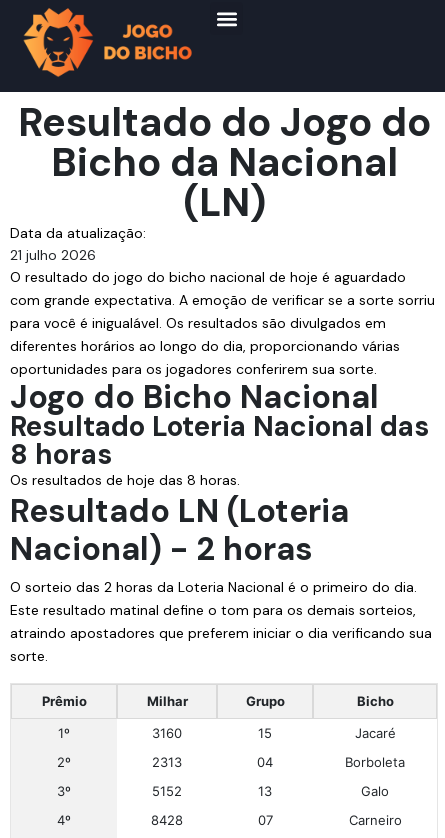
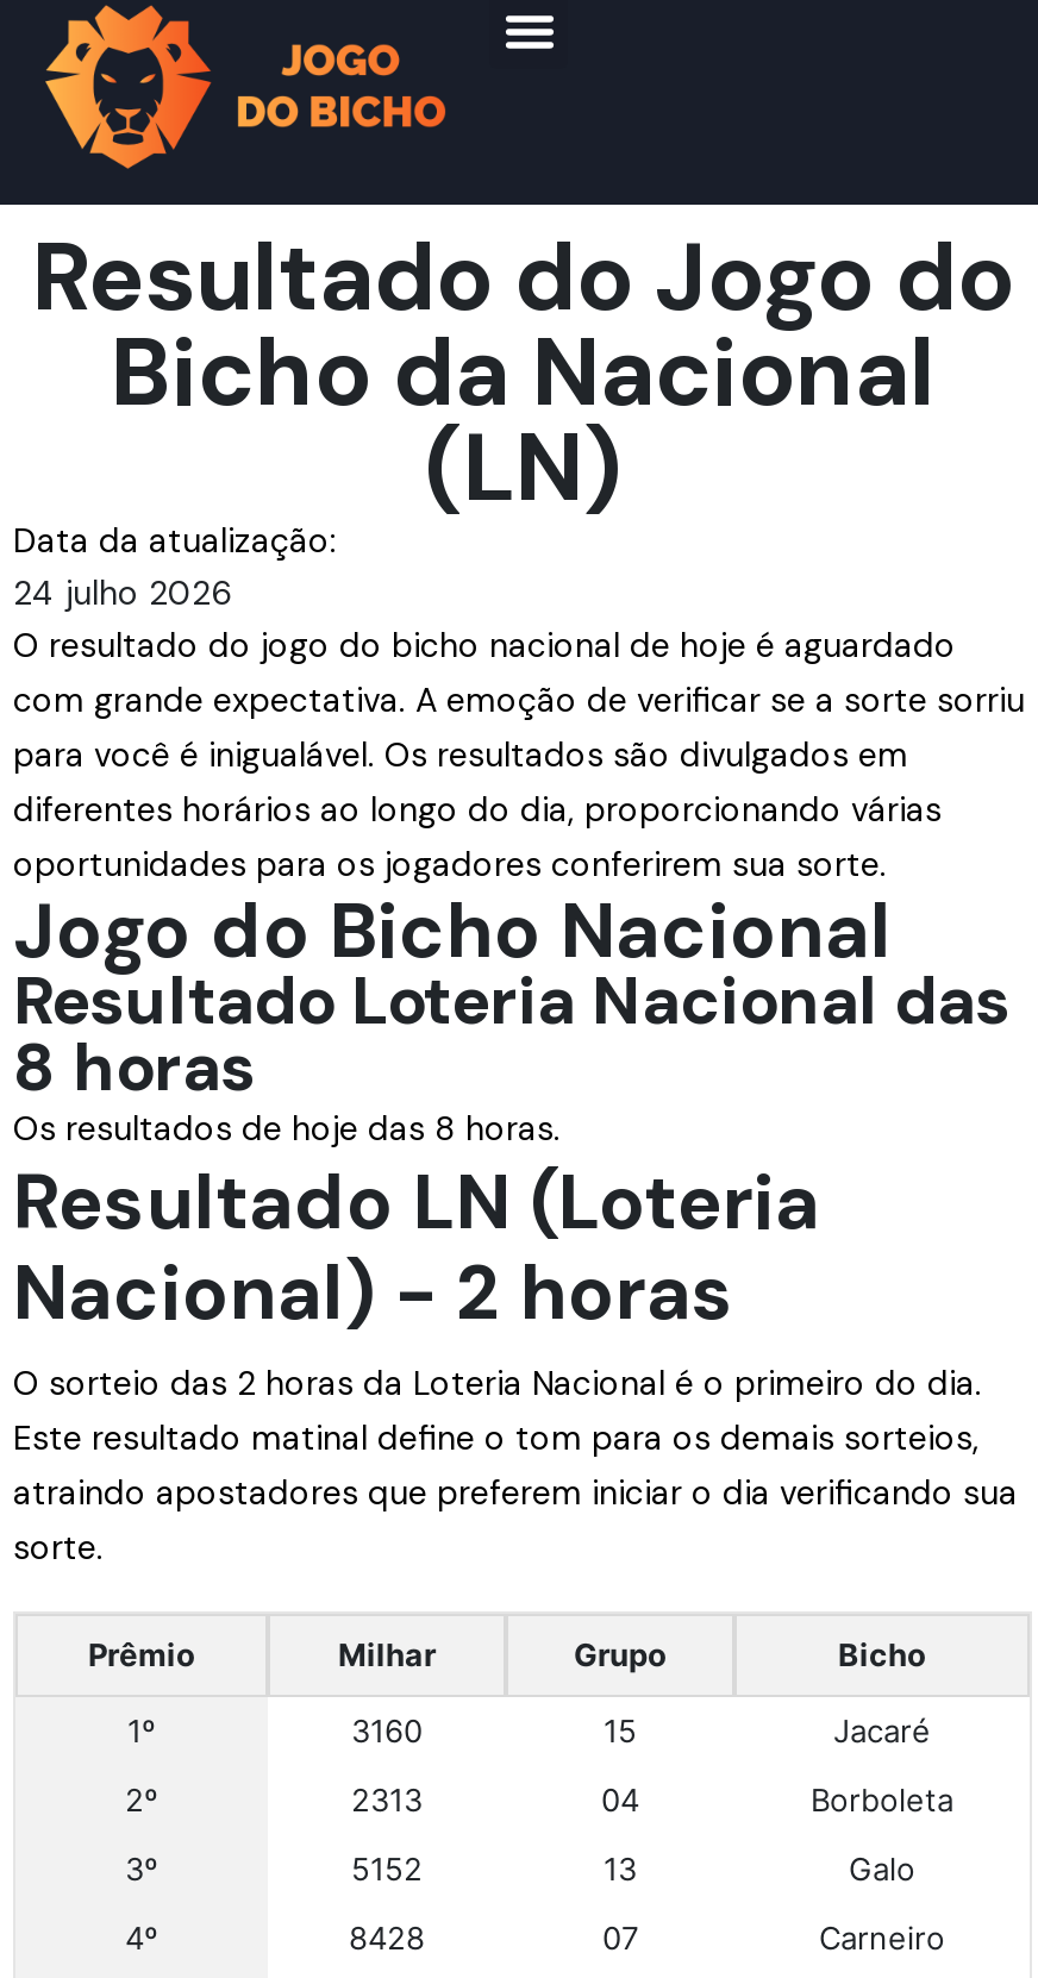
[10,246,96,264] 21 julho 2026 -> [13,571,232,614] 24 julho 2026

